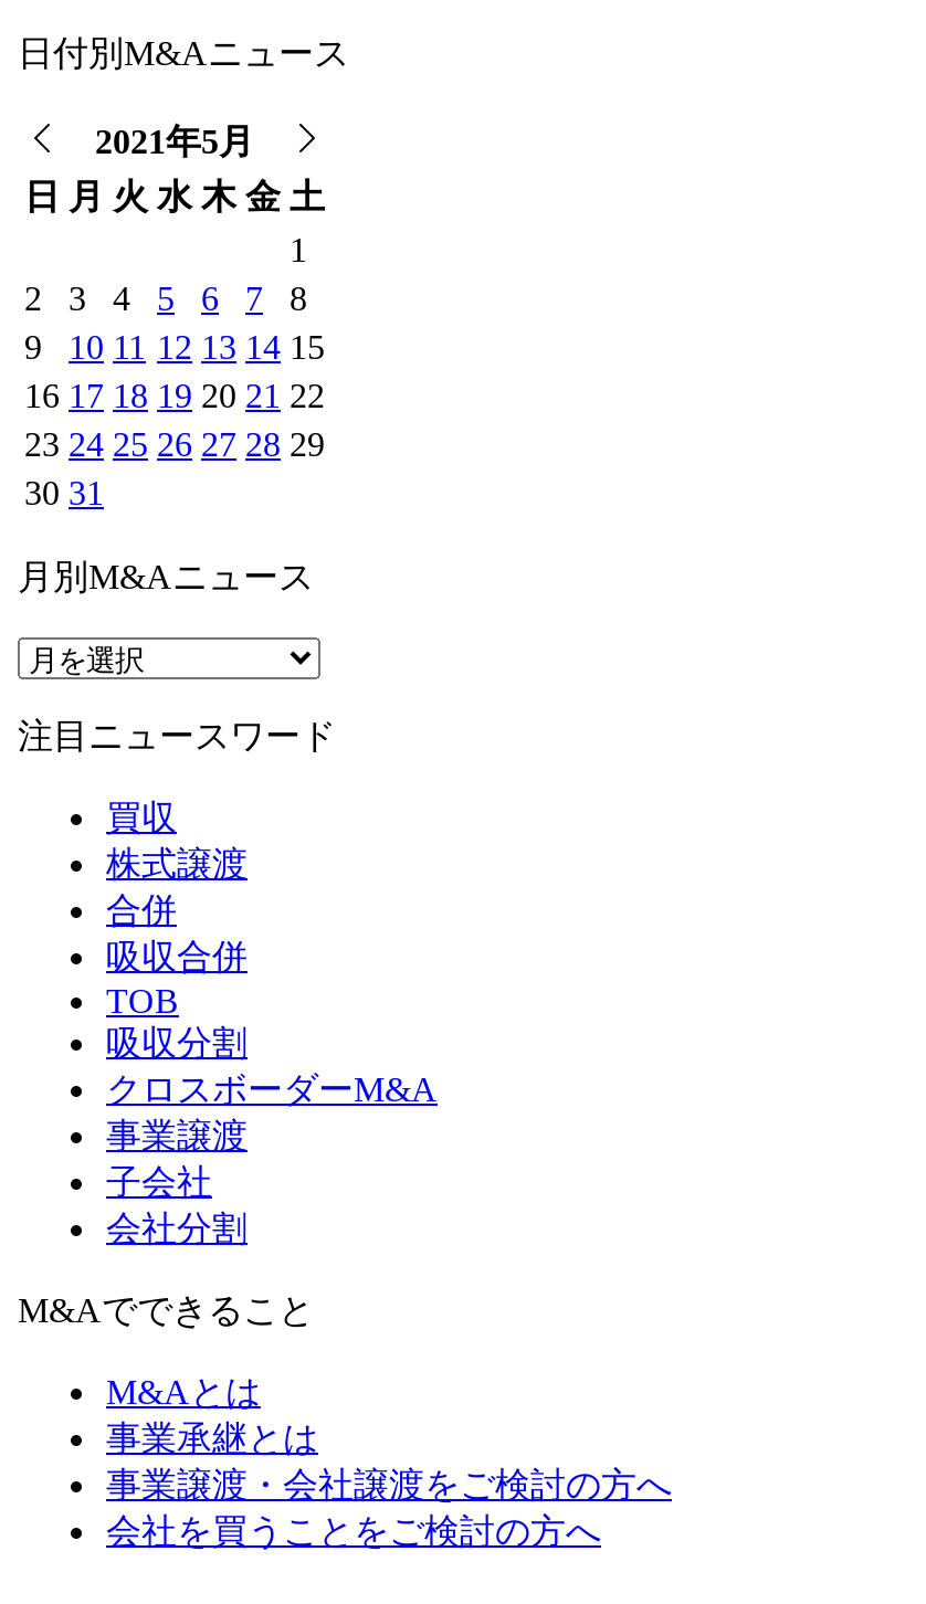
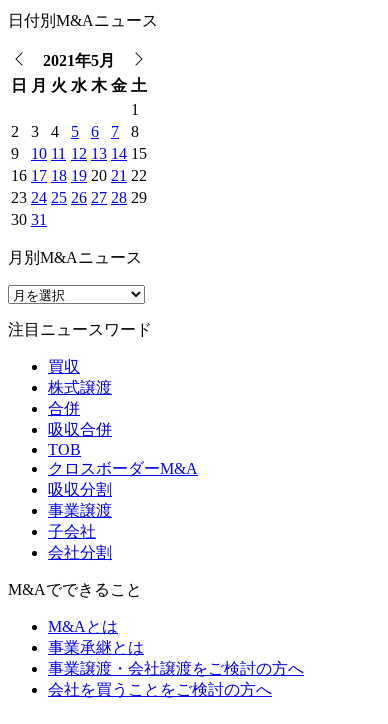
moved [106,1024,248,1062] -> [48,481,112,498]: 吸収分割
moved [106,1070,438,1108] -> [48,460,198,477]: クロスボーダーM&A

